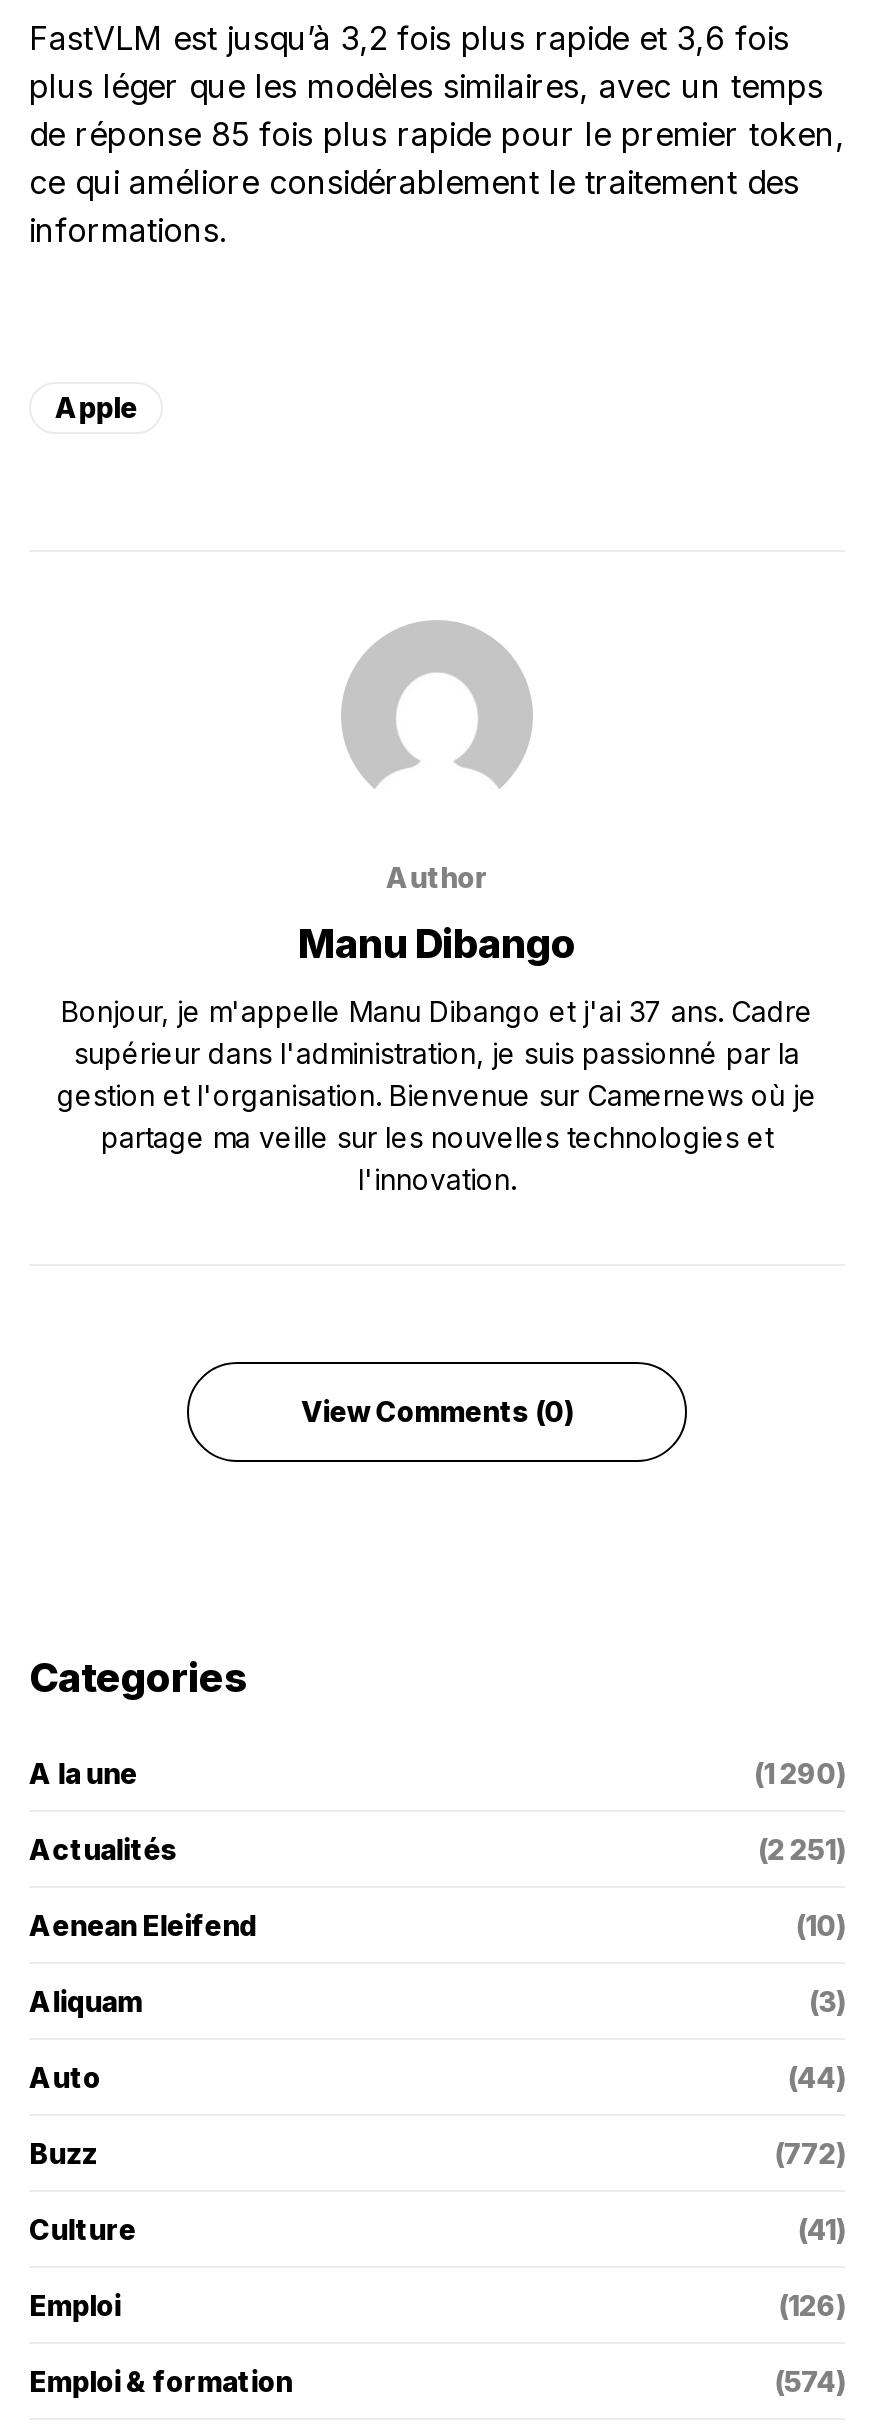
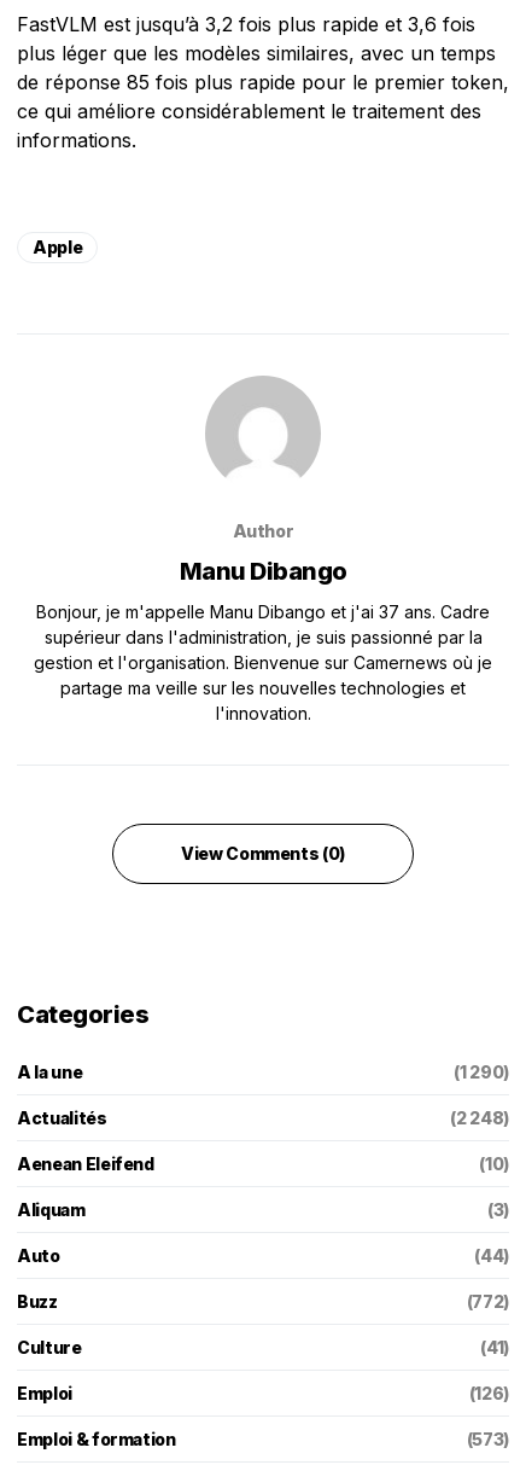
[758,1832,845,1866] (2 251) -> [450,1108,509,1128] (2 248)
[775,2364,845,2398] (574) -> [467,1429,509,1449] (573)

